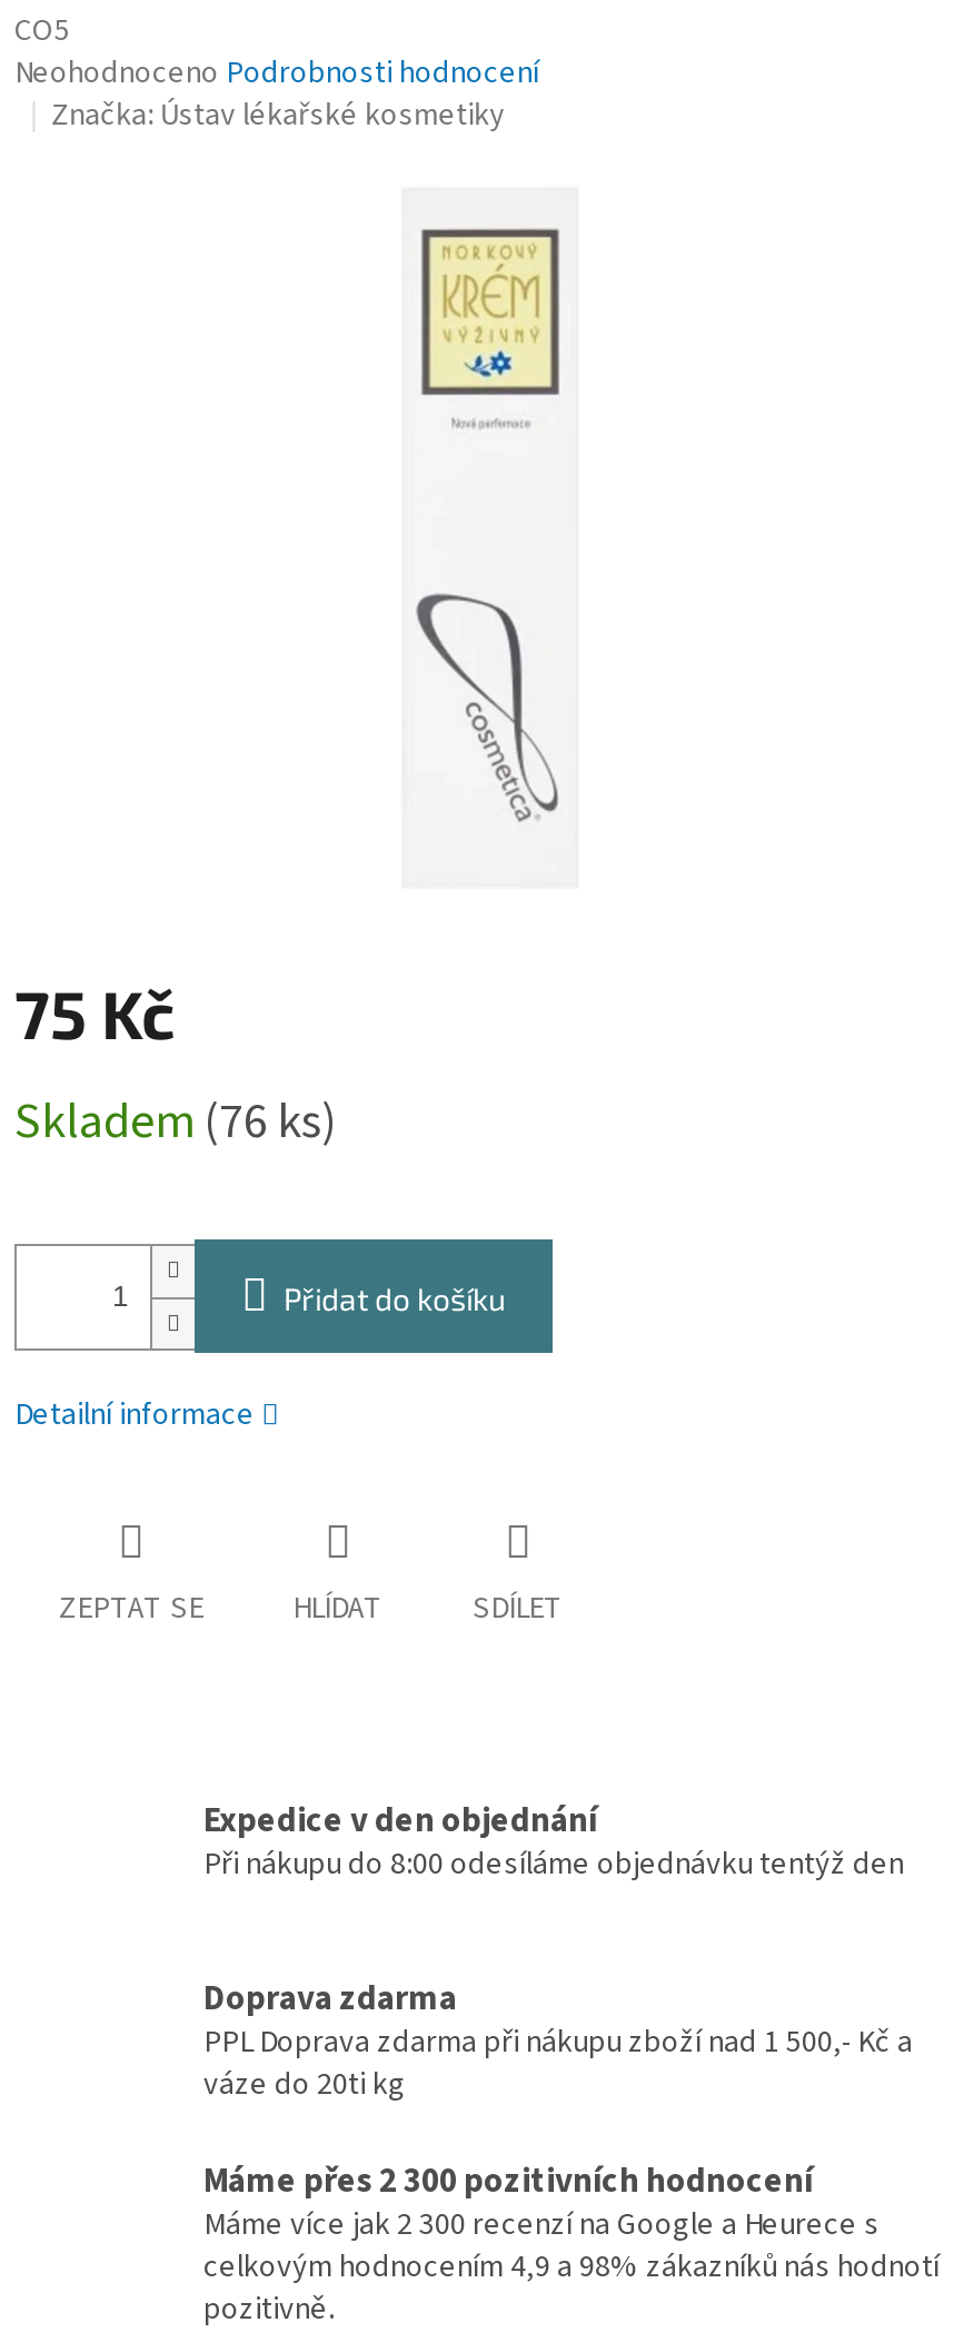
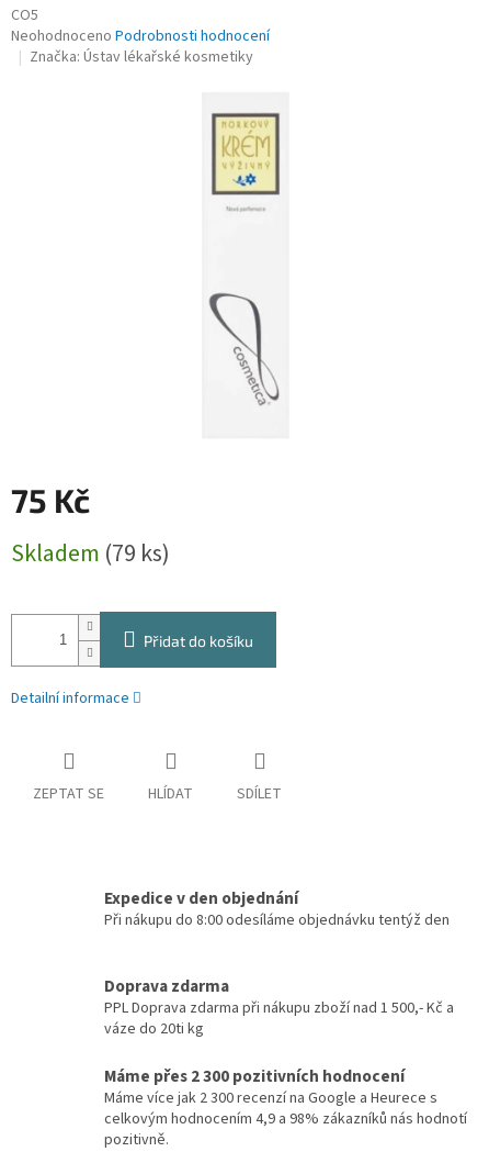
[14,1087,337,1158] Skladem (76 ks) -> [11,536,170,572] Skladem (79 ks)

